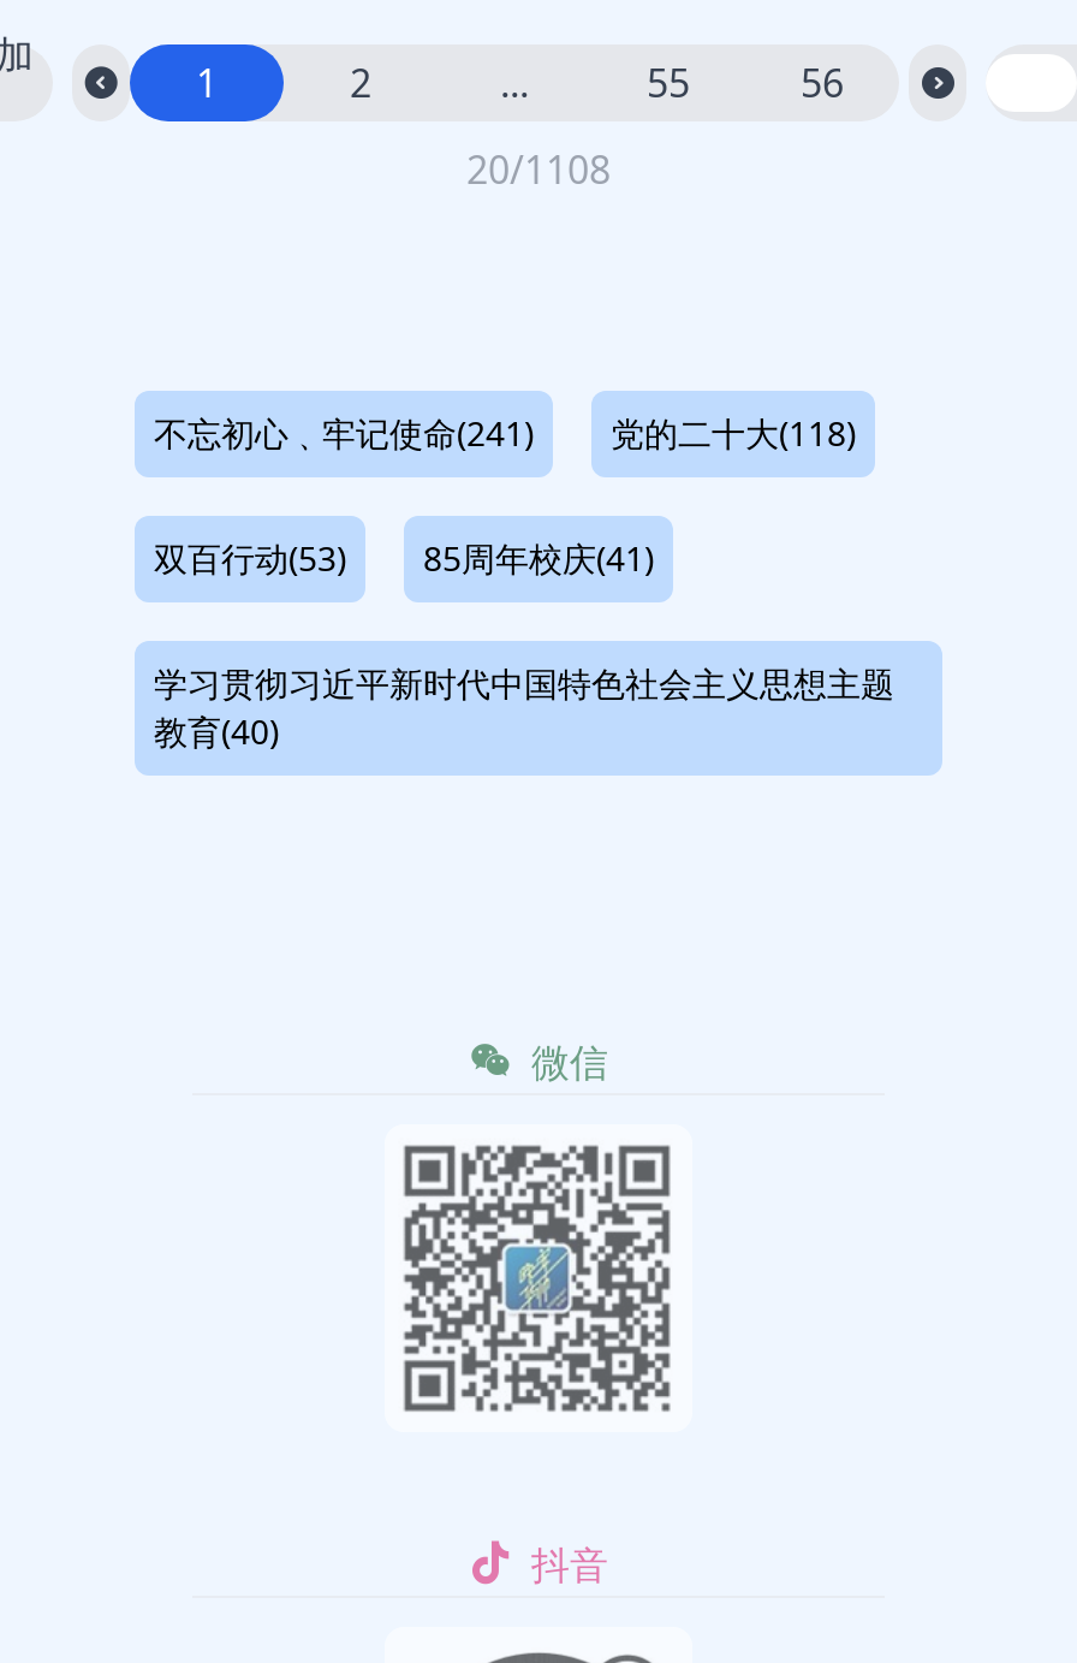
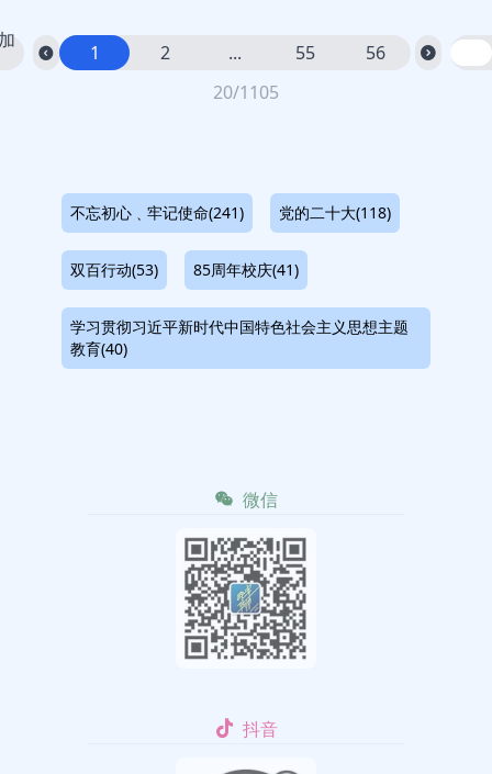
[466,143,611,196] 20/1108 -> [213,80,279,104] 20/1105

